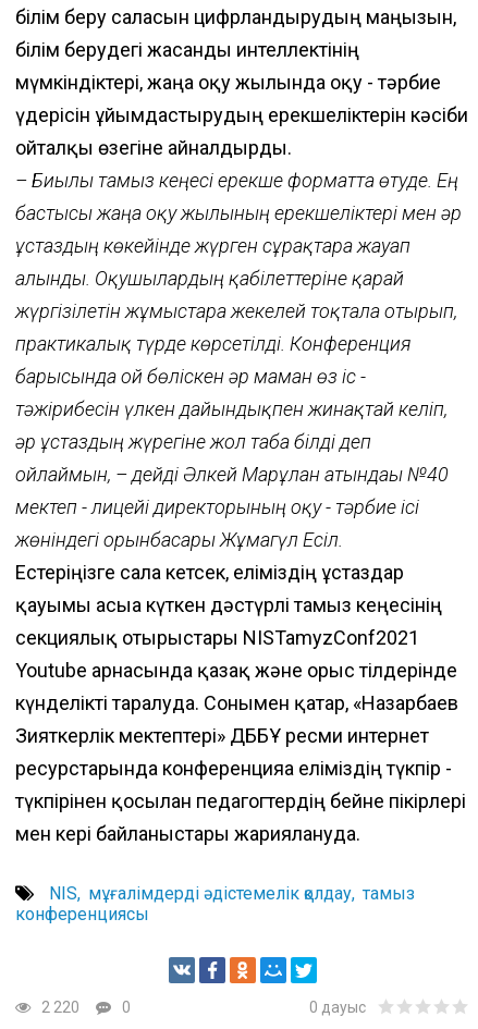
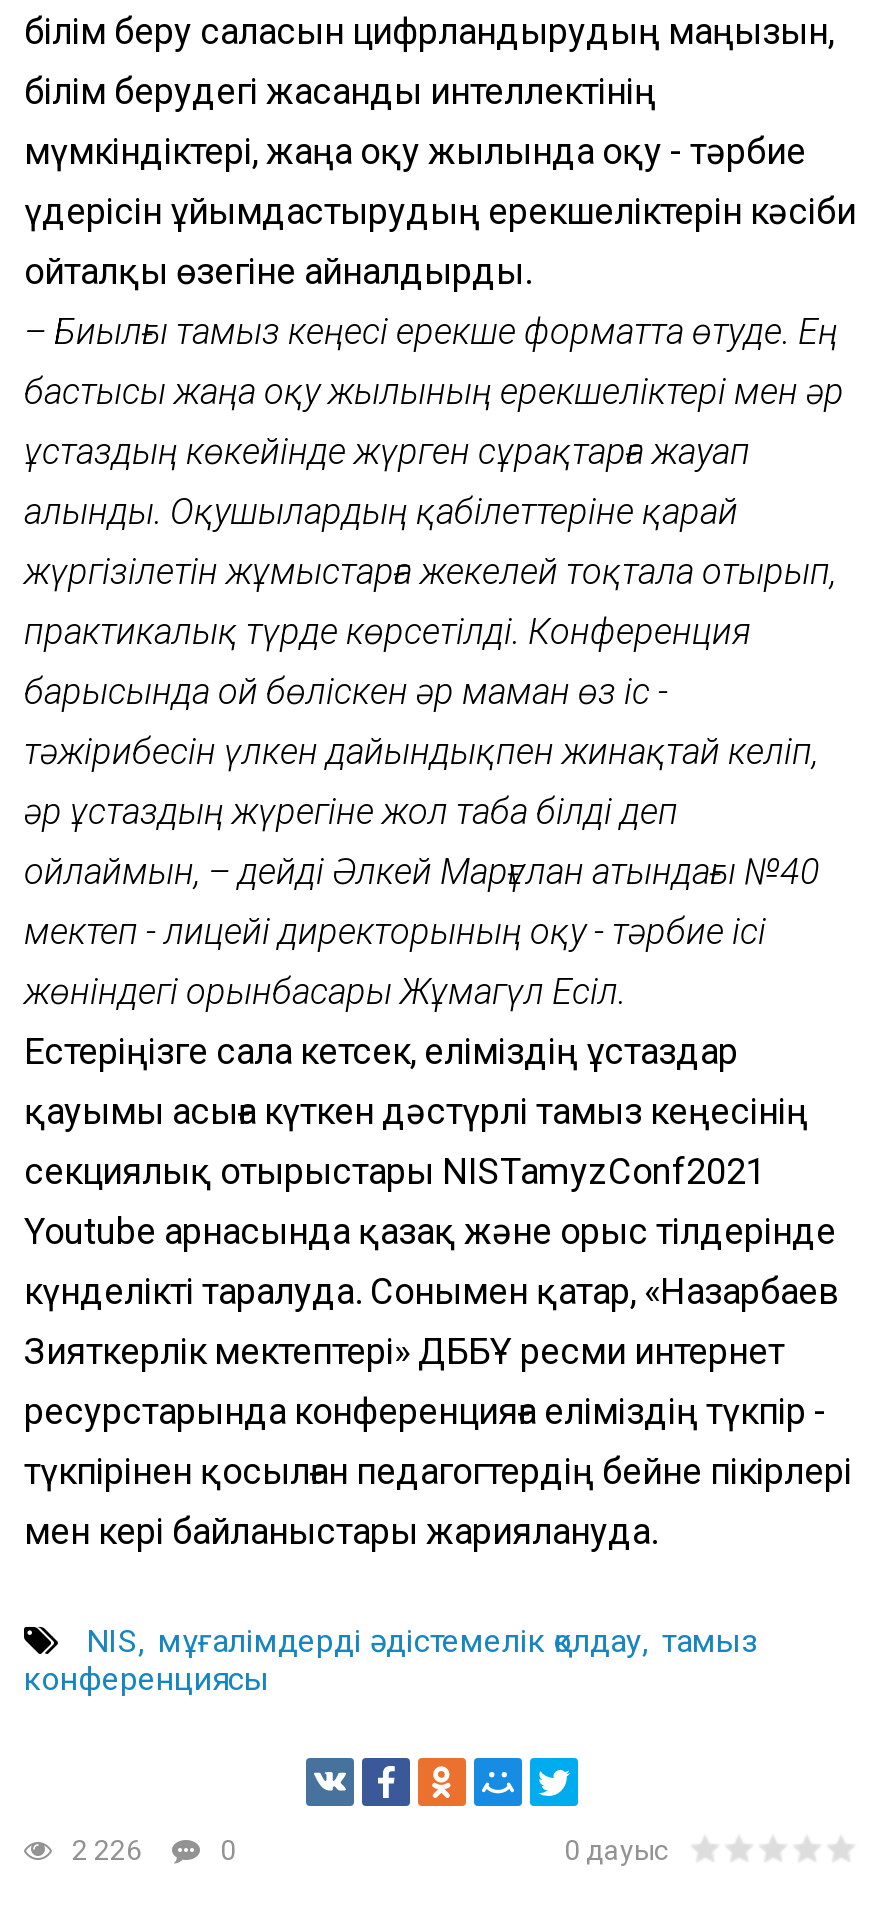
[41,998,79,1015] 2 220 -> [72,1833,142,1865] 2 226

